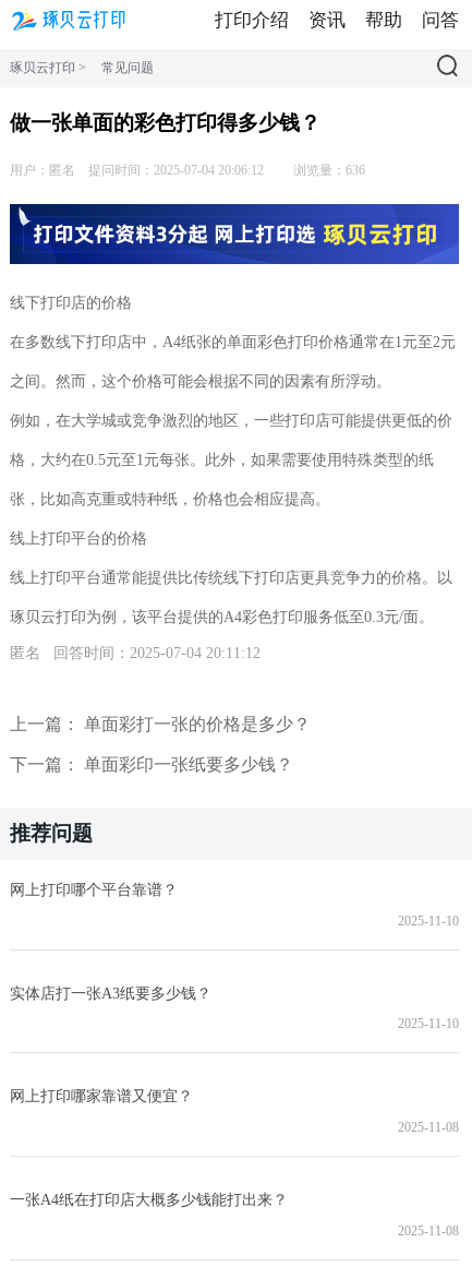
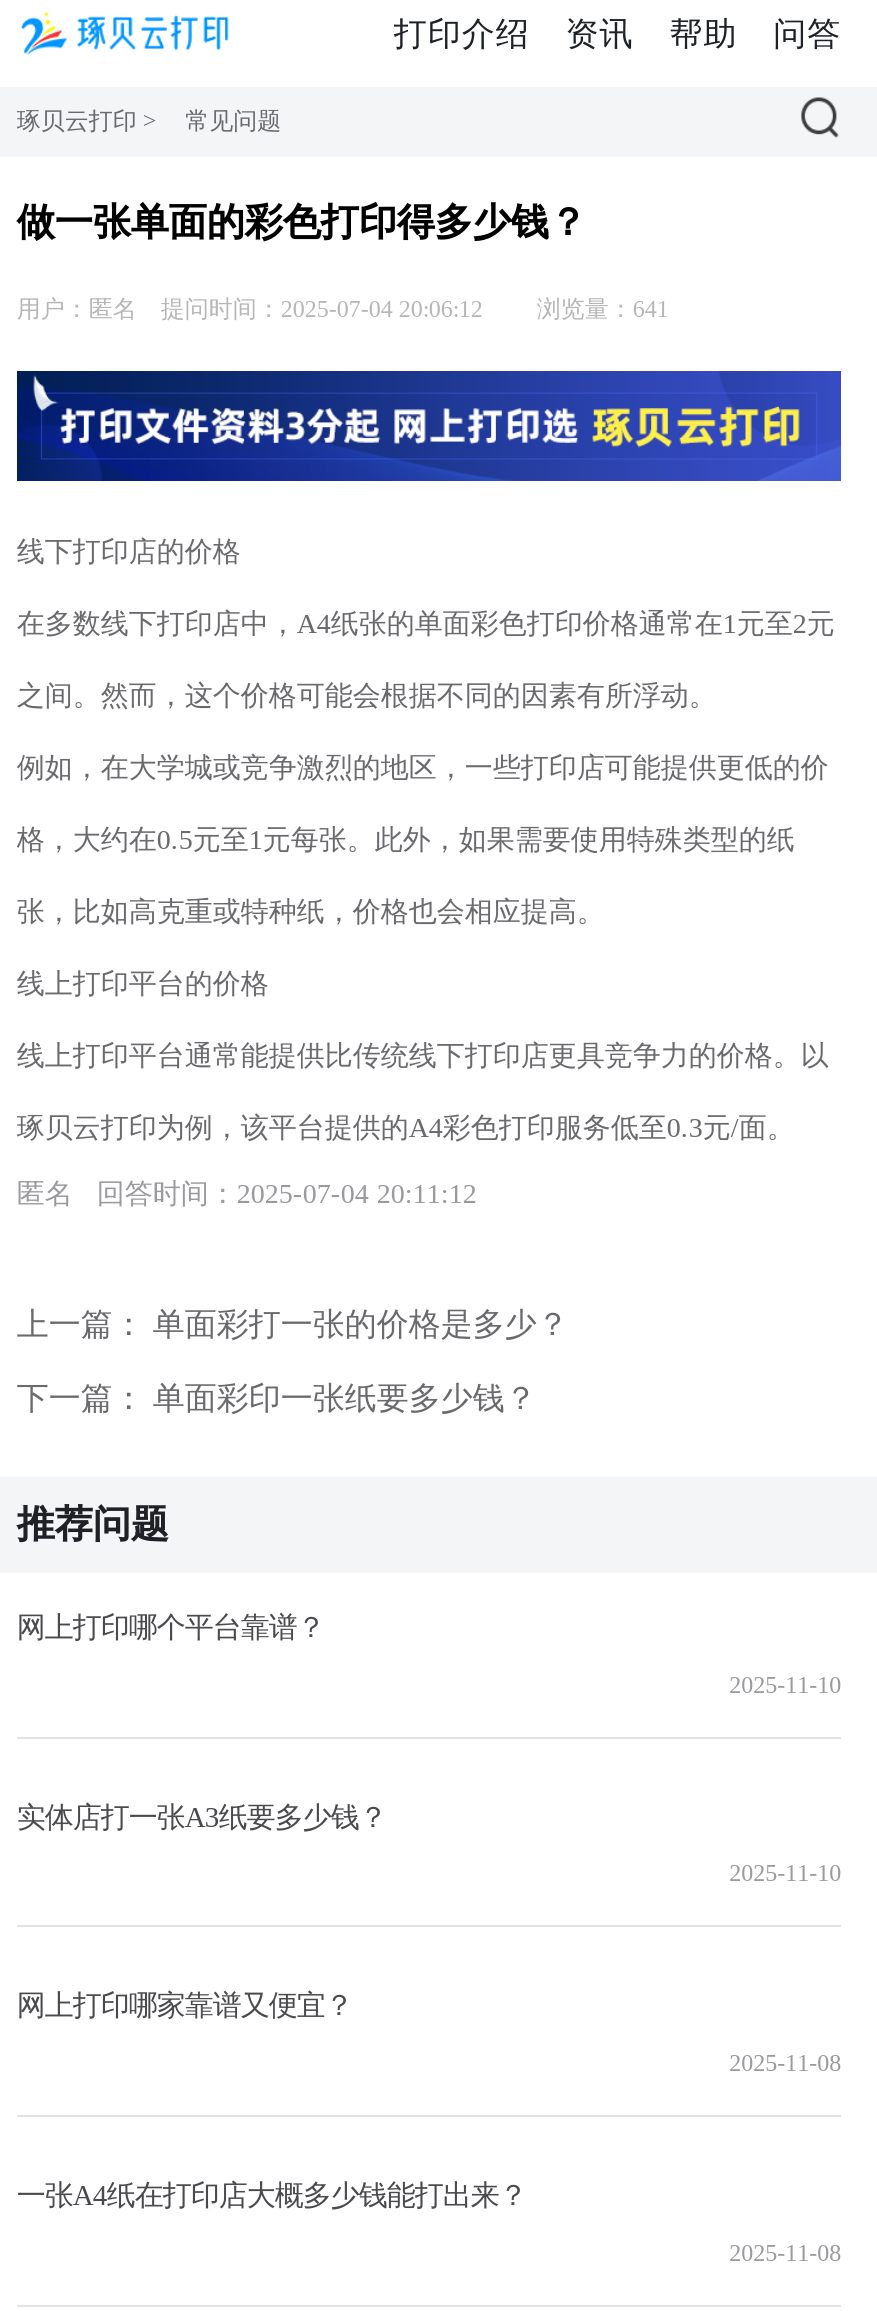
[10,163,365,178] 用户：匿名 提问时间：2025-07-04 20:06:12 浏览量：636 -> [17,296,669,324] 用户：匿名 提问时间：2025-07-04 20:06:12 浏览量：641

